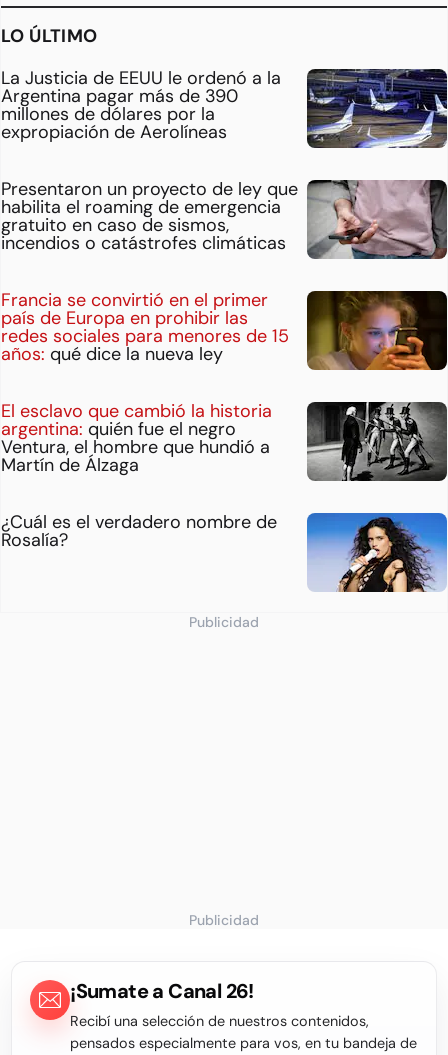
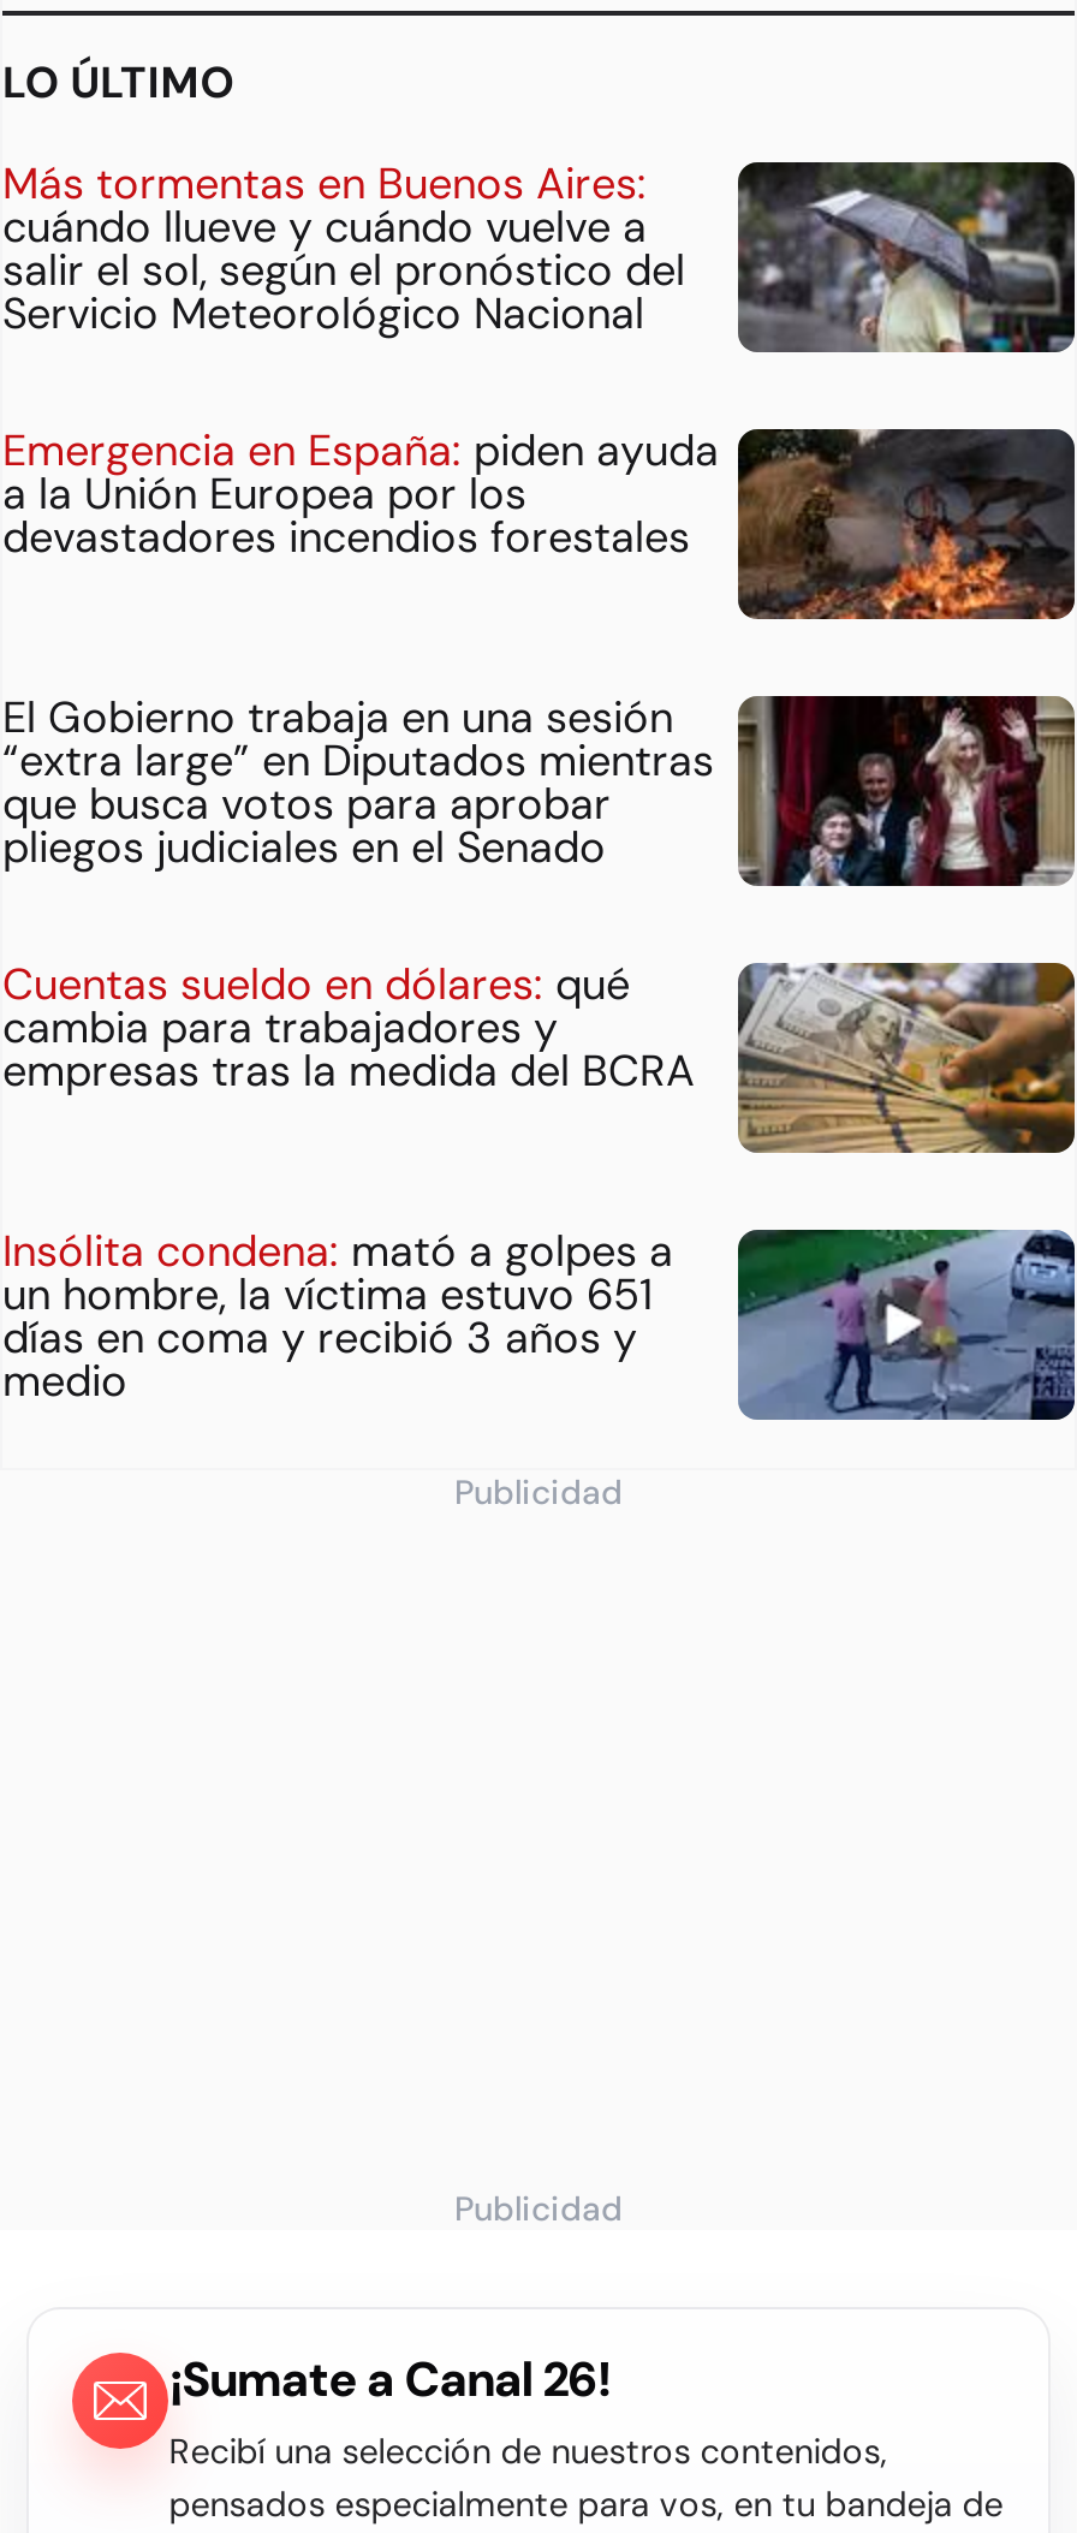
[1,66,445,148] [image] | La Justicia de EEUU le ordenó a la | Argentina pagar más de 390 | millones de dólares por la | expropiación de Aerolíneas -> [2,156,1070,355] [image] | Más tormentas en Buenos Aires: | cuándo llueve y cuándo vuelve a | salir el sol, según el pronóstico del | Servicio Meteorológico Nacional
[1,177,445,260] [image] | Presentaron un proyecto de ley que | habilita el roaming de emergencia | gratuito en caso de sismos, | incendios o catástrofes climáticas -> [2,422,1070,622] [image] | Emergencia en España: piden ayuda | a la Unión Europea por los | devastadores incendios forestales
[1,288,445,371] [image] | Francia se convirtió en el primer | país de Europa en prohibir las | redes sociales para menores de 15 | años: qué dice la nueva ley -> [2,689,1070,888] [image] | El Gobierno trabaja en una sesión | “extra large” en Diputados mientras | que busca votos para aprobar | pliegos judiciales en el Senado
[1,399,445,482] [image] | El esclavo que cambió la historia | argentina: quién fue el negro | Ventura, el hombre que hundió a | Martín de Álzaga -> [2,956,1070,1155] [image] | Cuentas sueldo en dólares: qué | cambia para trabajadores y | empresas tras la medida del BCRA
[1,510,445,593] [image] | ¿Cuál es el verdadero nombre de | Rosalía? -> [2,1223,1070,1422] [image] | Insólita condena: mató a golpes a | un hombre, la víctima estuvo 651 | días en coma y recibió 3 años y | medio

